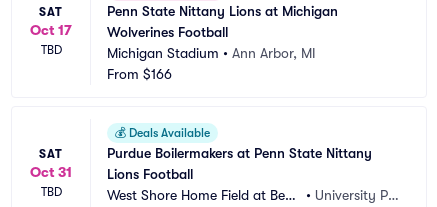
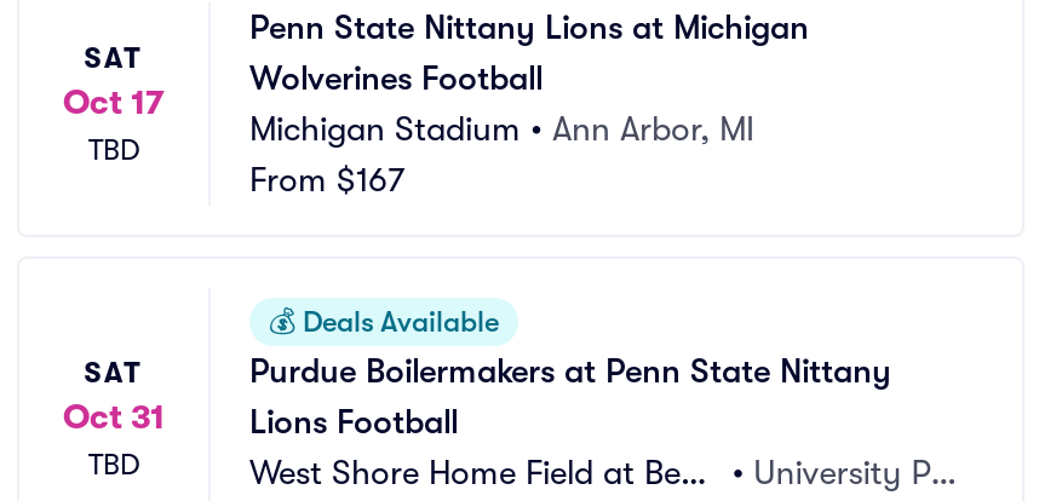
[107,66,172,82] From $166 -> [249,160,404,198] From $167

